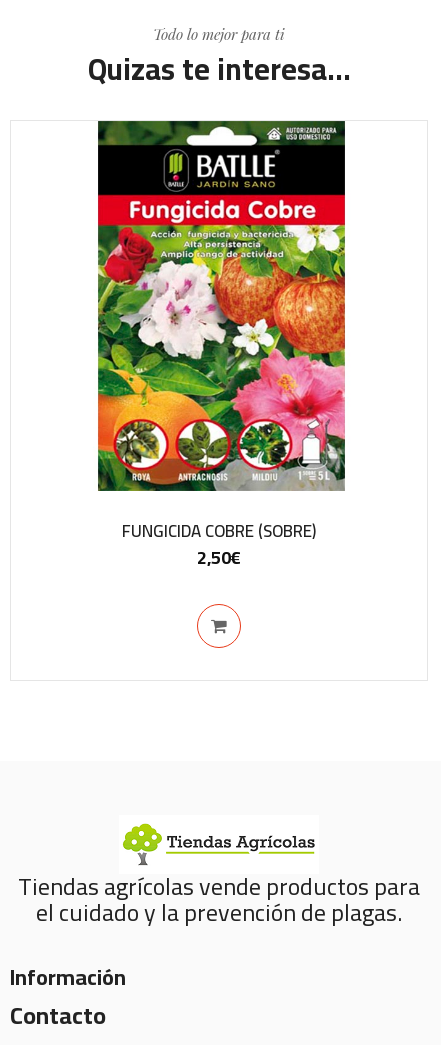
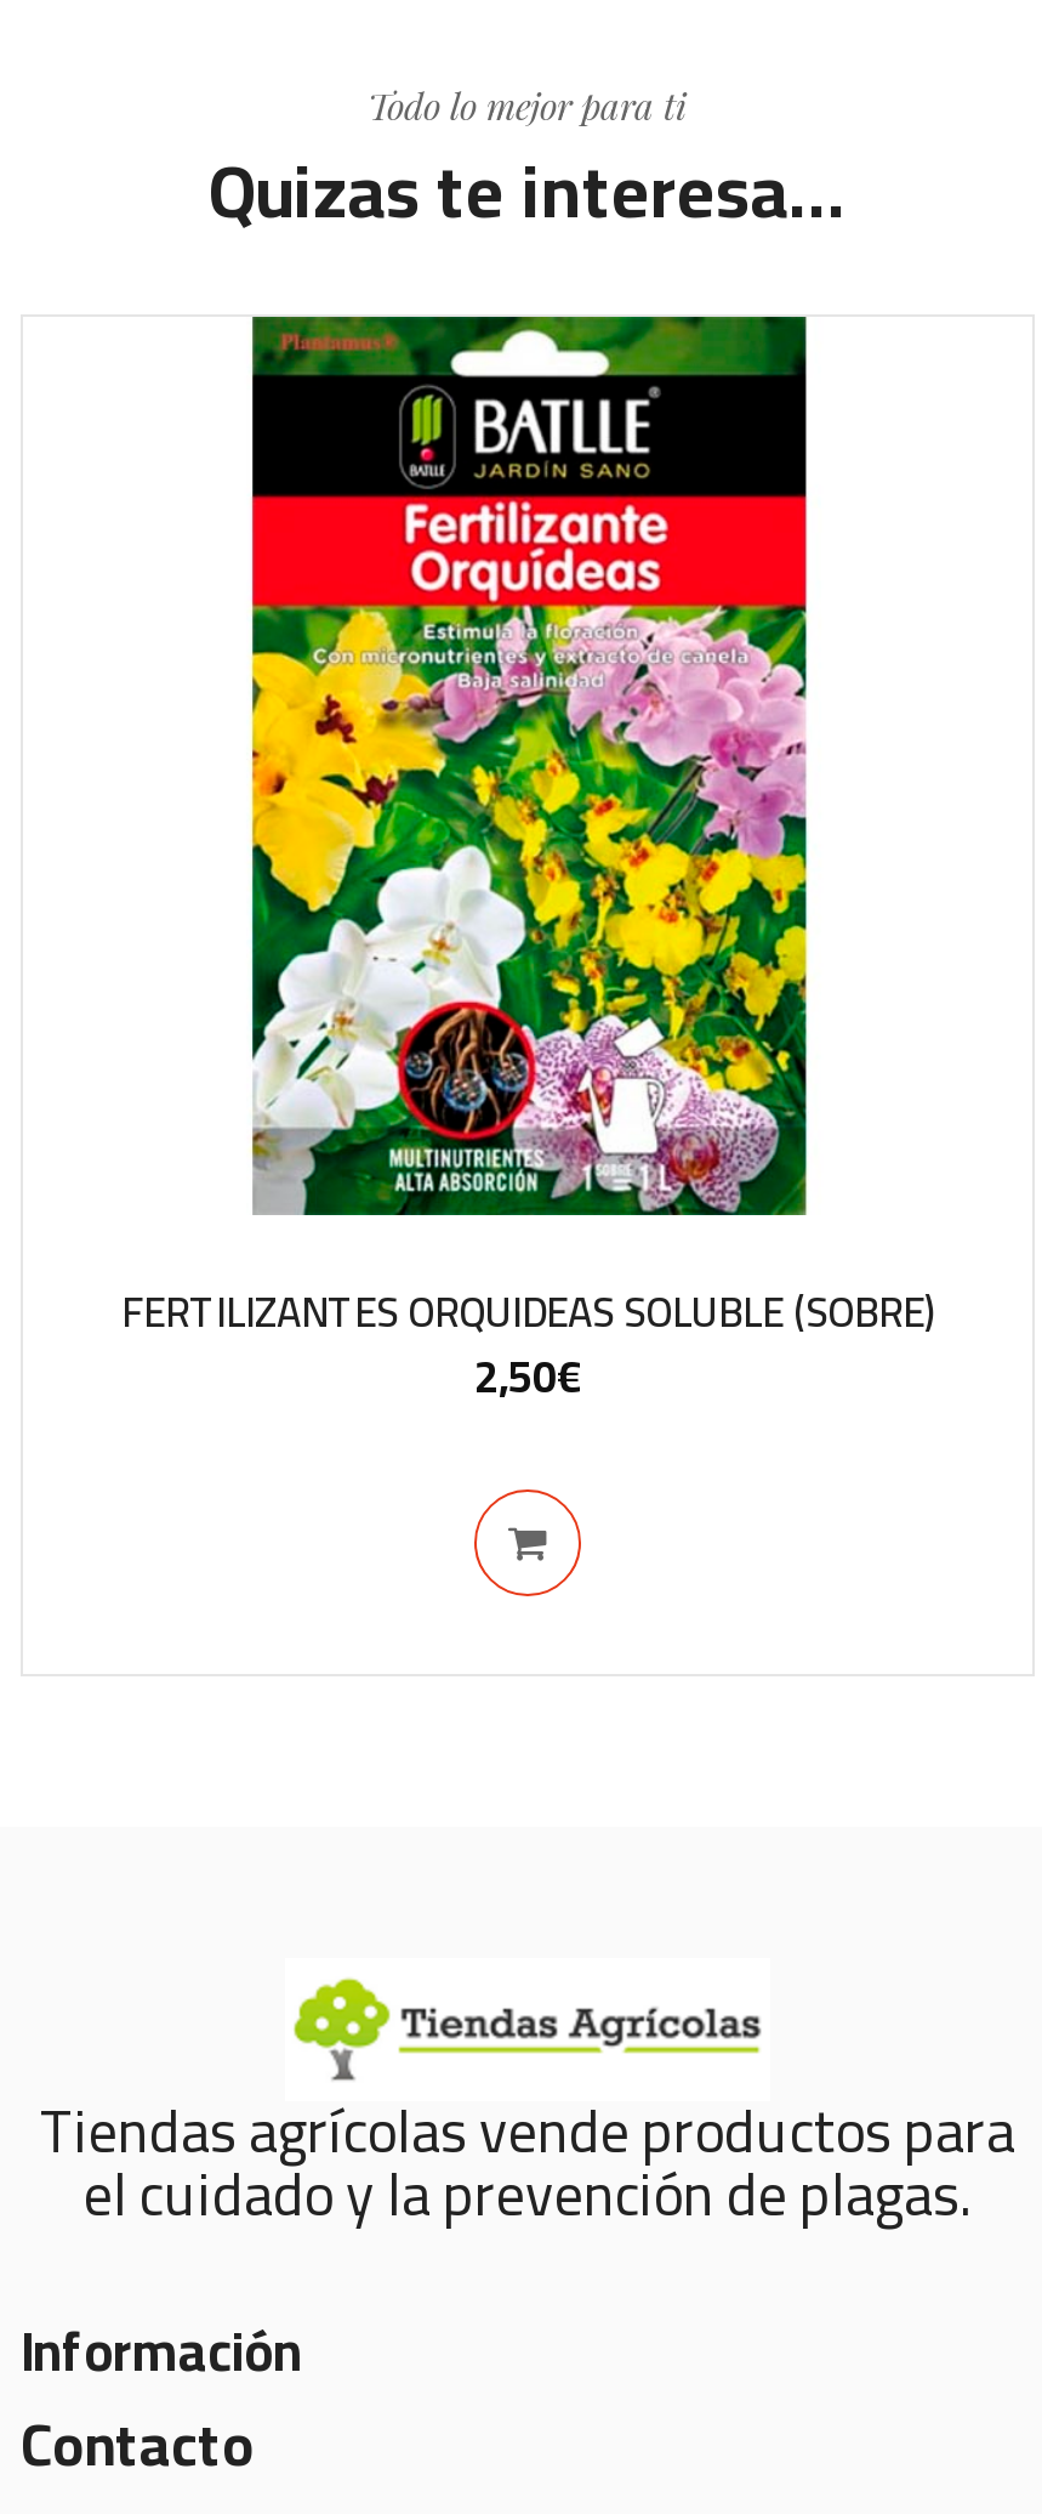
[97,120,346,547] [image] | FUNGICIDA COBRE (SOBRE) -> [121,317,934,1351] [image] | FERTILIZANTES ORQUIDEAS SOLUBLE (SOBRE)

